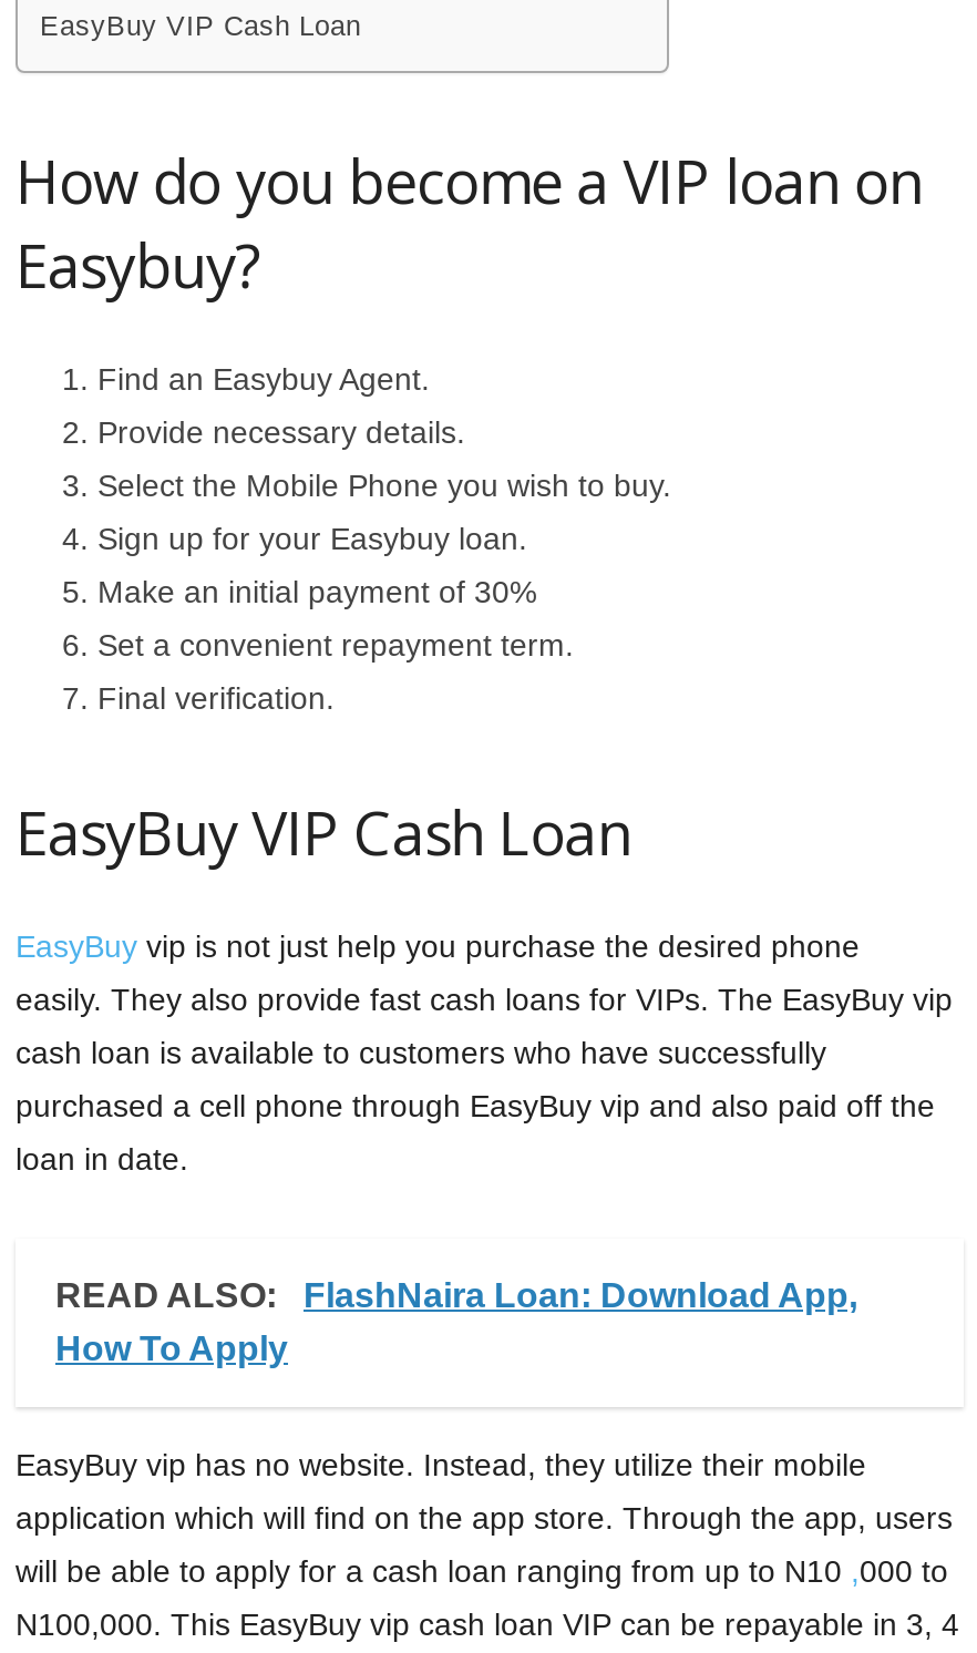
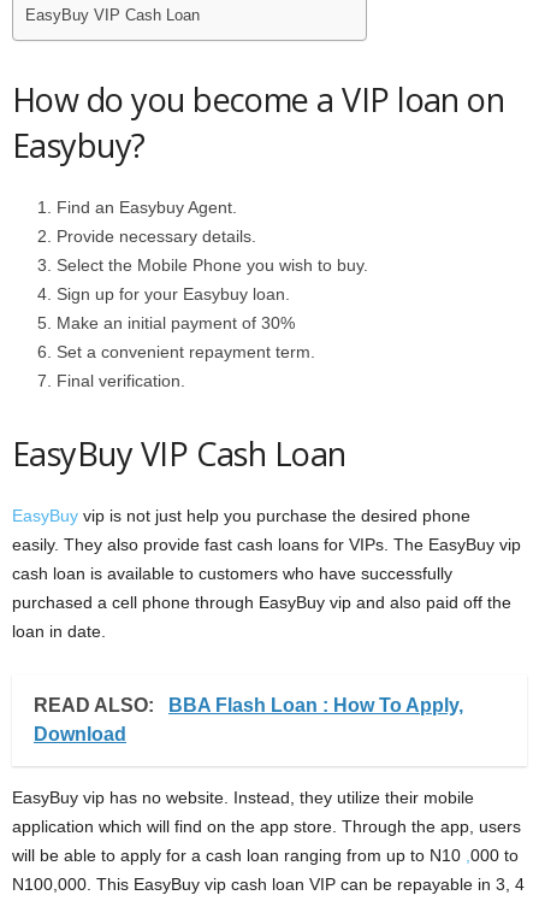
[55,1276,857,1367] READ ALSO: FlashNaira Loan: Download App, | How To Apply -> [34,695,463,744] READ ALSO: BBA Flash Loan : How To Apply, | Download

